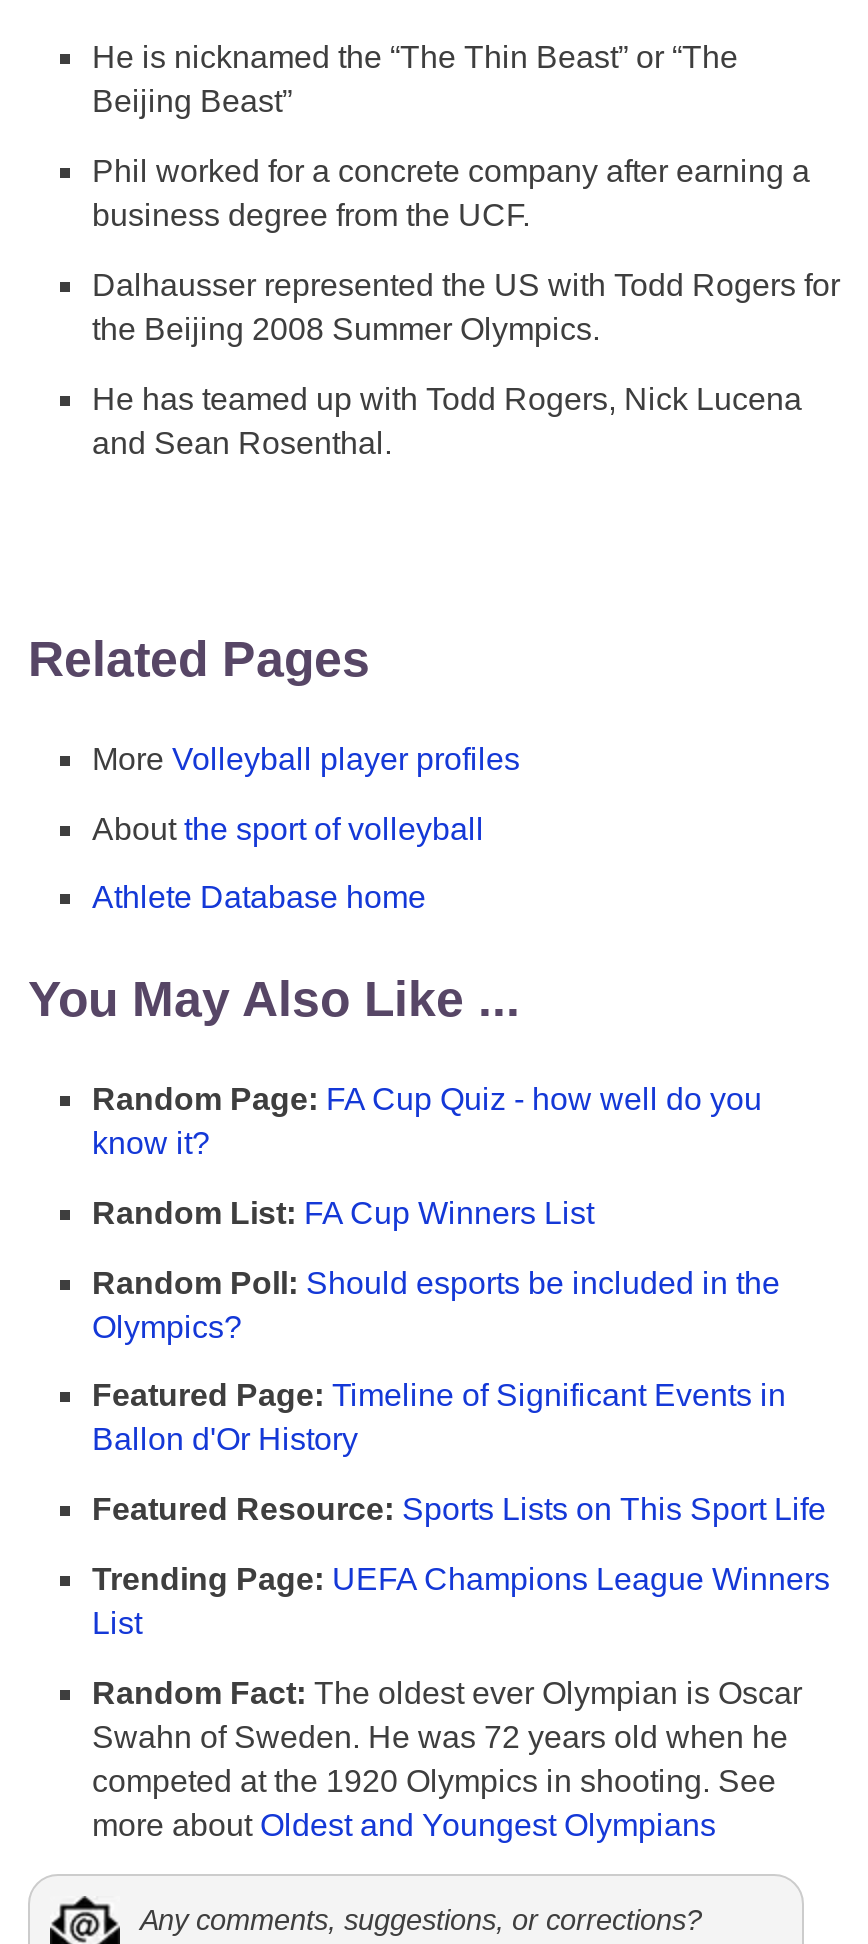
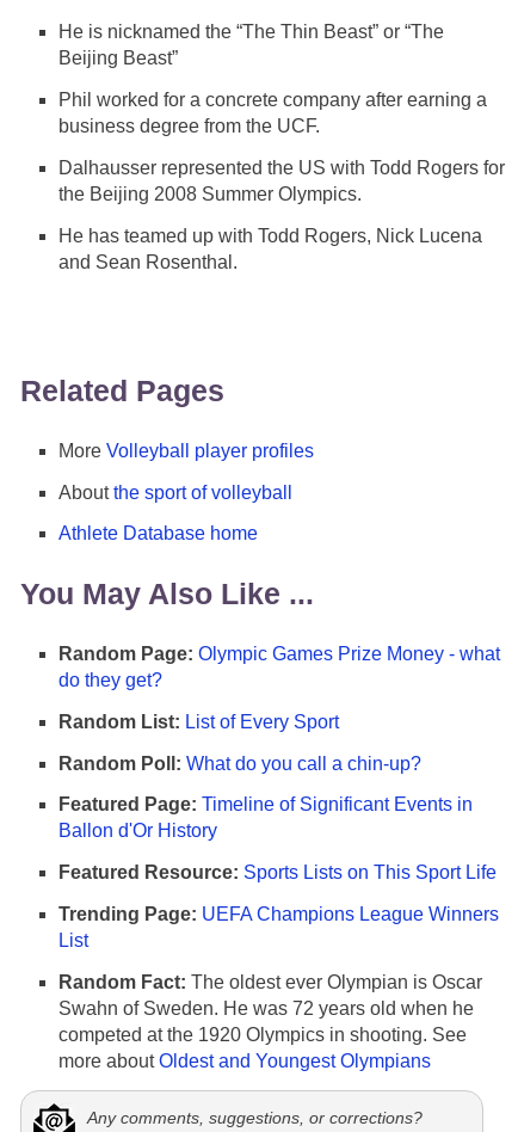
[92,1082,762,1160] Random Page: FA Cup Quiz - how well do you | know it? -> [58,644,500,690] Random Page: Olympic Games Prize Money - what | do they get?
[92,1196,594,1230] Random List: FA Cup Winners List -> [58,711,339,732] Random List: List of Every Sport
[92,1265,780,1343] Random Poll: Should esports be included in the | Olympics? -> [58,753,421,773] Random Poll: What do you call a chin-up?

